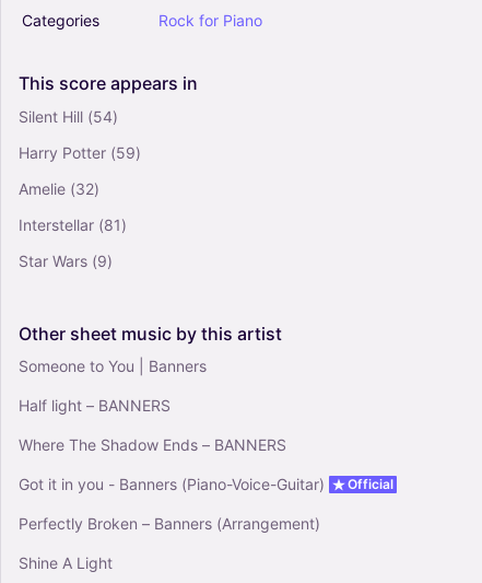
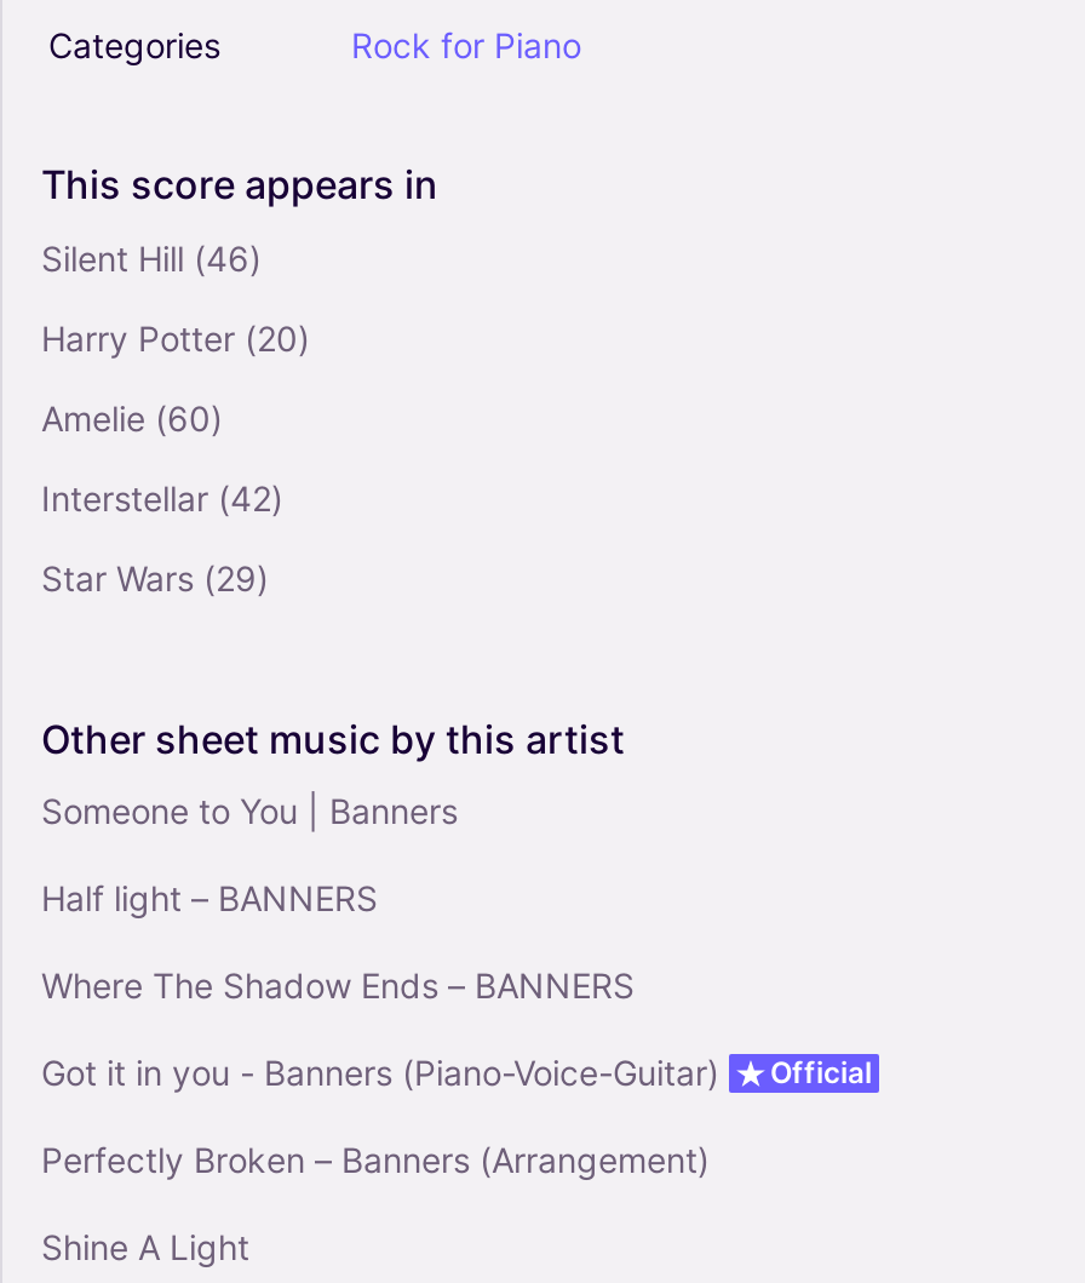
[19,107,118,125] Silent Hill (54) -> [41,236,262,277] Silent Hill (46)
[19,143,141,161] Harry Potter (59) -> [41,316,310,357] Harry Potter (20)
[19,179,99,197] Amelie (32) -> [41,396,223,437] Amelie (60)
[19,215,127,234] Interstellar (81) -> [41,476,283,517] Interstellar (42)
[19,251,113,270] Star Wars (9) -> [41,556,269,597] Star Wars (29)

